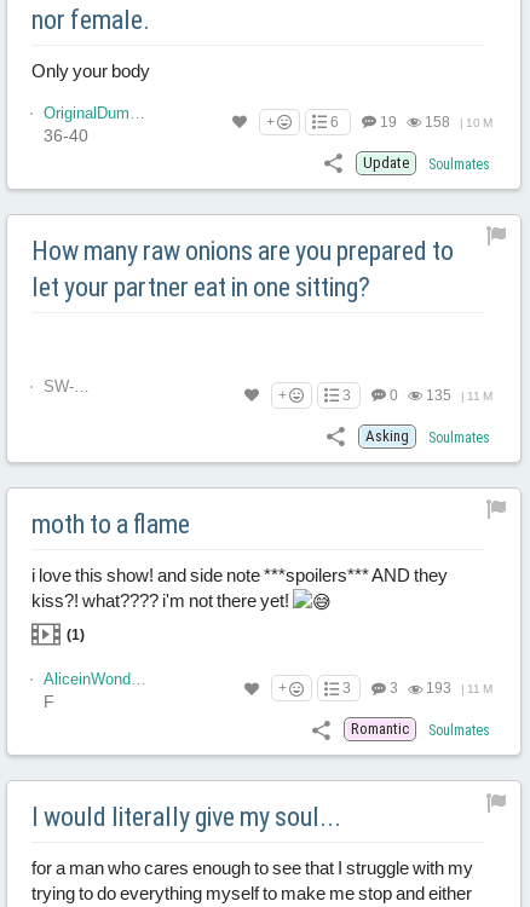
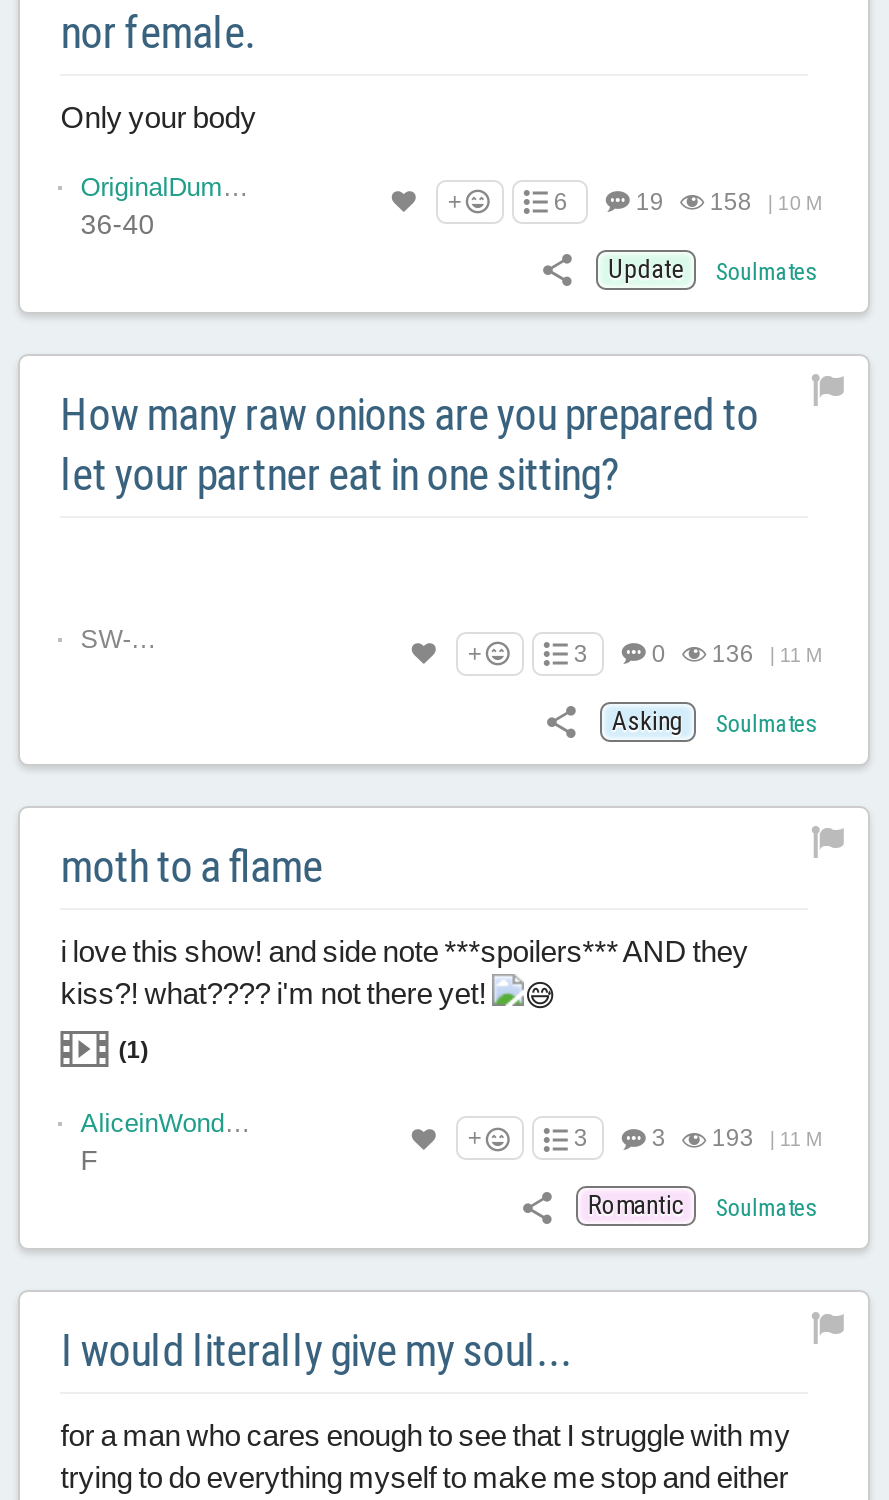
[423,386,451,403] 135 -> [708,639,754,667] 136

